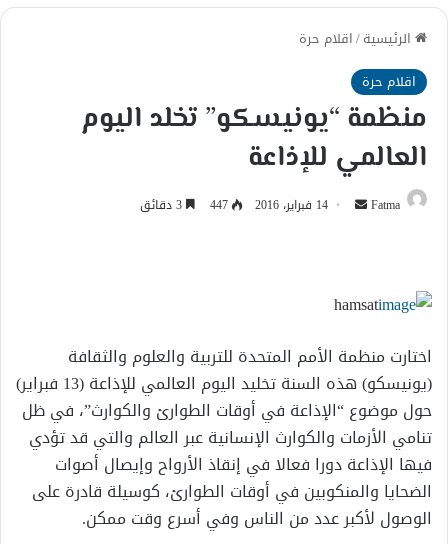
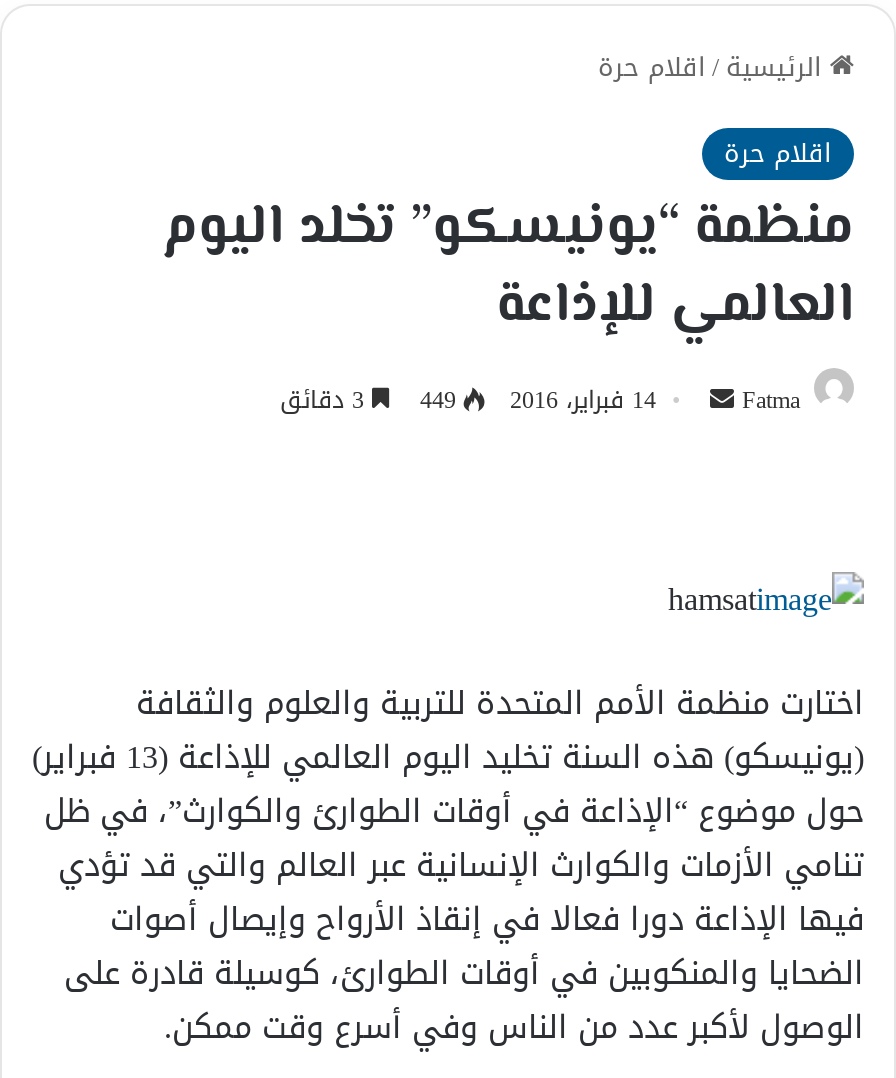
[210,194,228,216] 447 -> [420,378,456,422] 449

